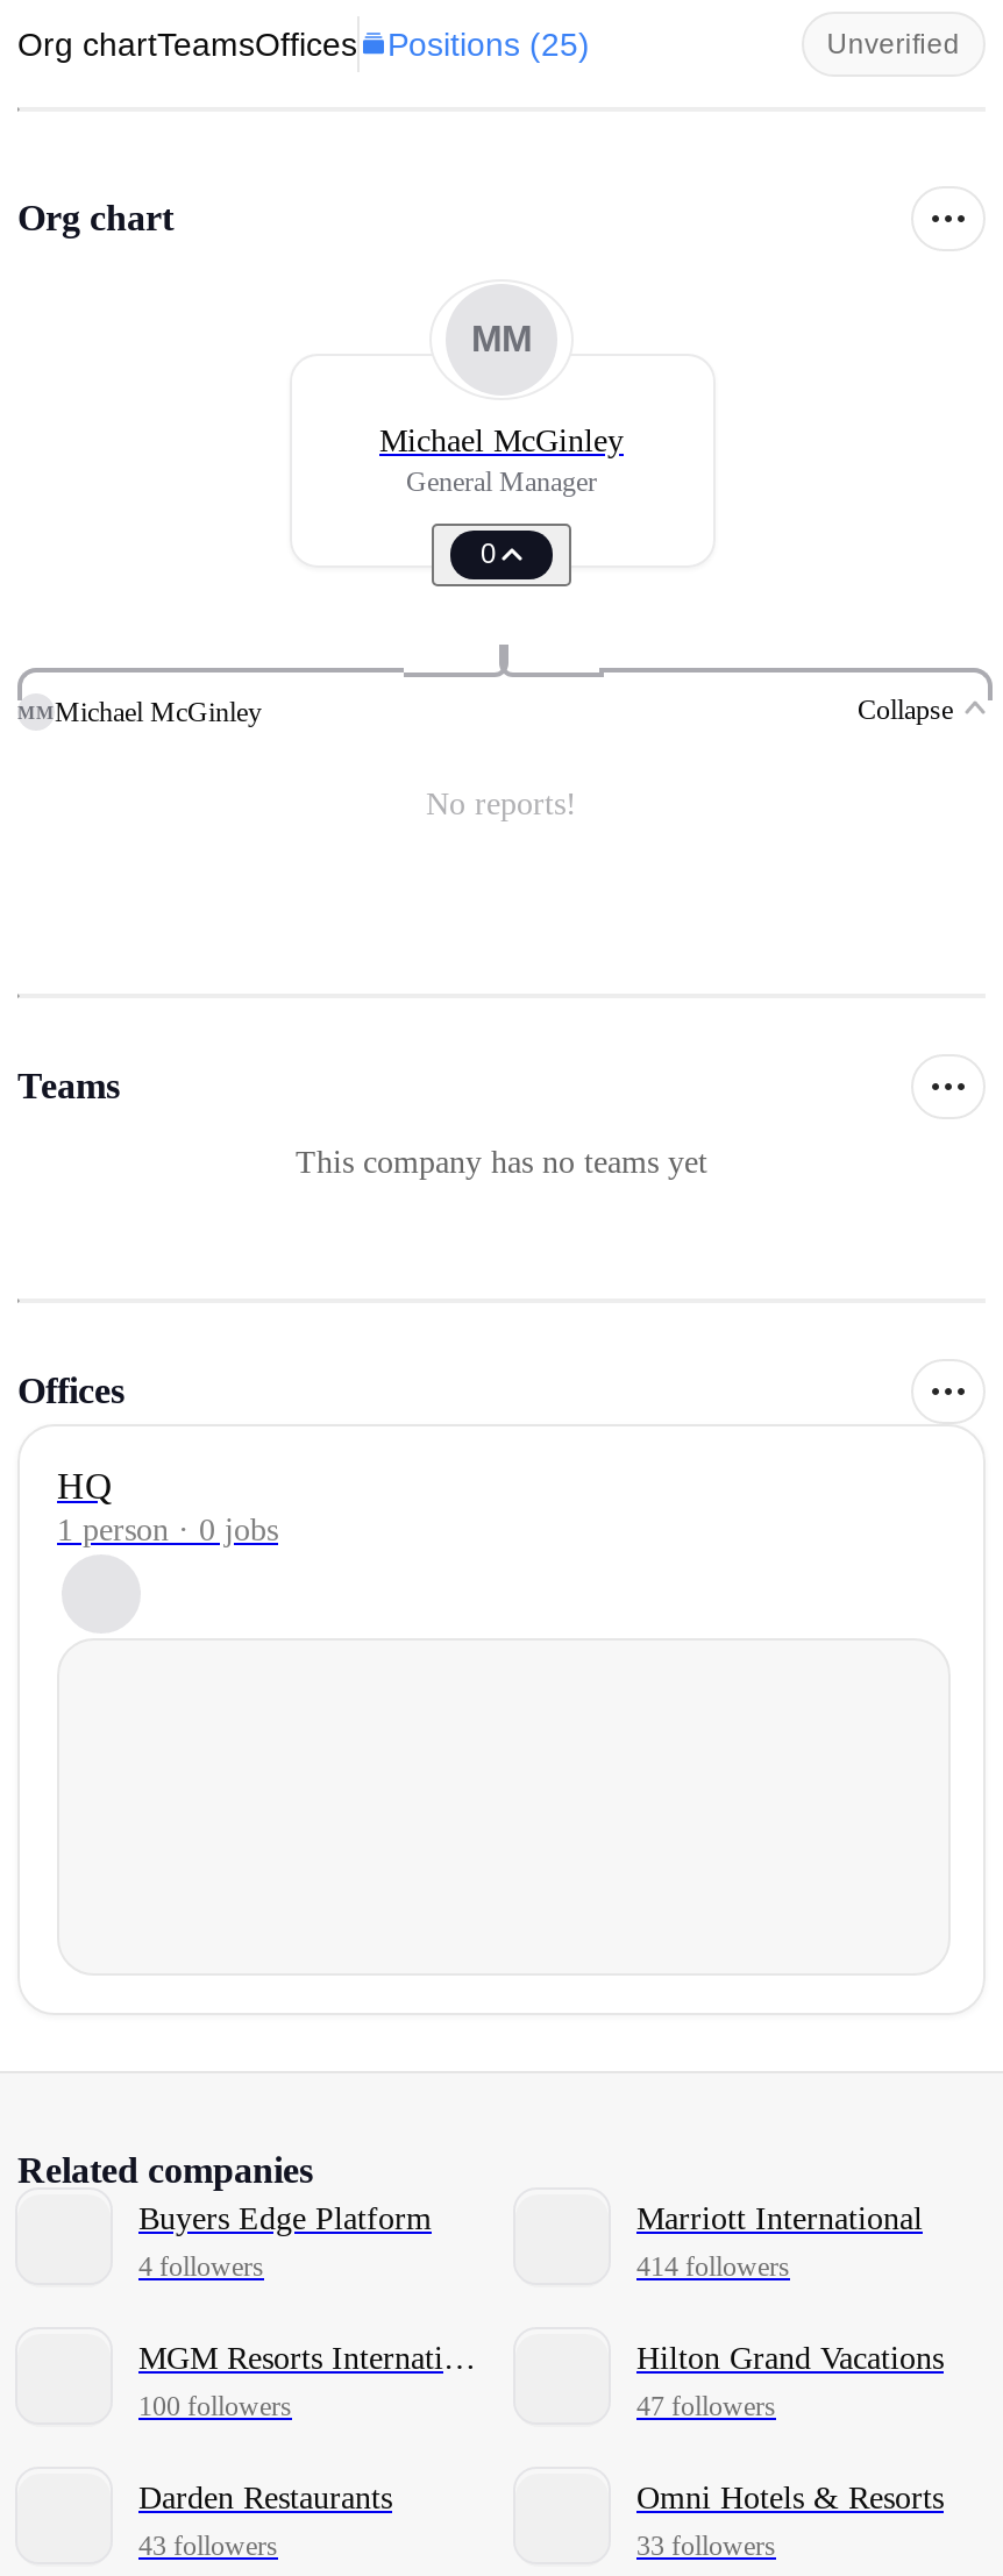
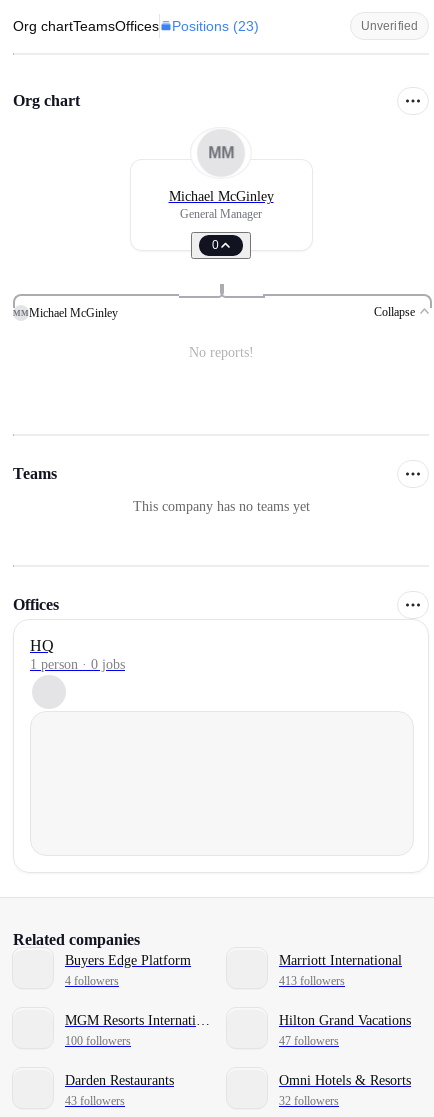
[17,25,590,63] Org chartTeamsOffices Positions (25) -> [13,18,259,34] Org chartTeamsOffices Positions (23)
[636,2250,790,2282] 414 followers -> [279,974,345,988] 413 followers
[636,2529,776,2562] 33 followers -> [279,1094,339,1108] 32 followers

